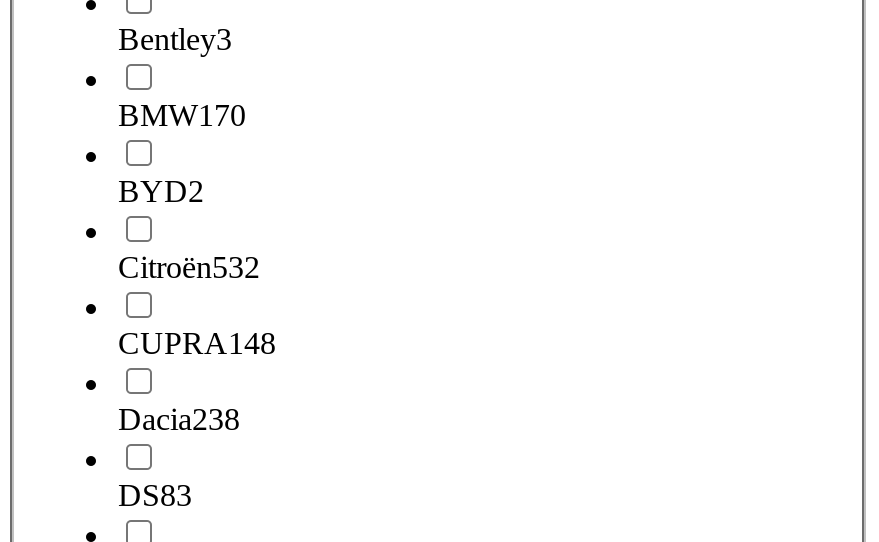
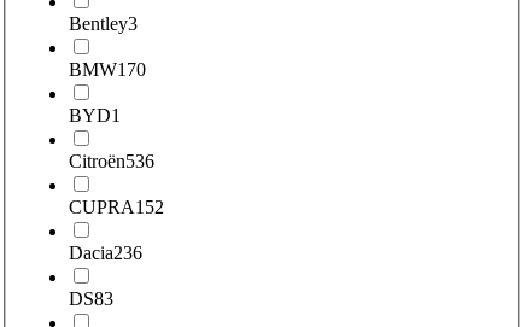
[118,173,204,207] BYD2 -> [69,104,121,125] BYD1
[118,249,260,283] Citroën532 -> [69,150,154,171] Citroën536
[118,325,276,359] CUPRA 148 -> [69,196,164,217] CUPRA 152
[118,401,240,435] Dacia238 -> [69,242,142,263] Dacia236

